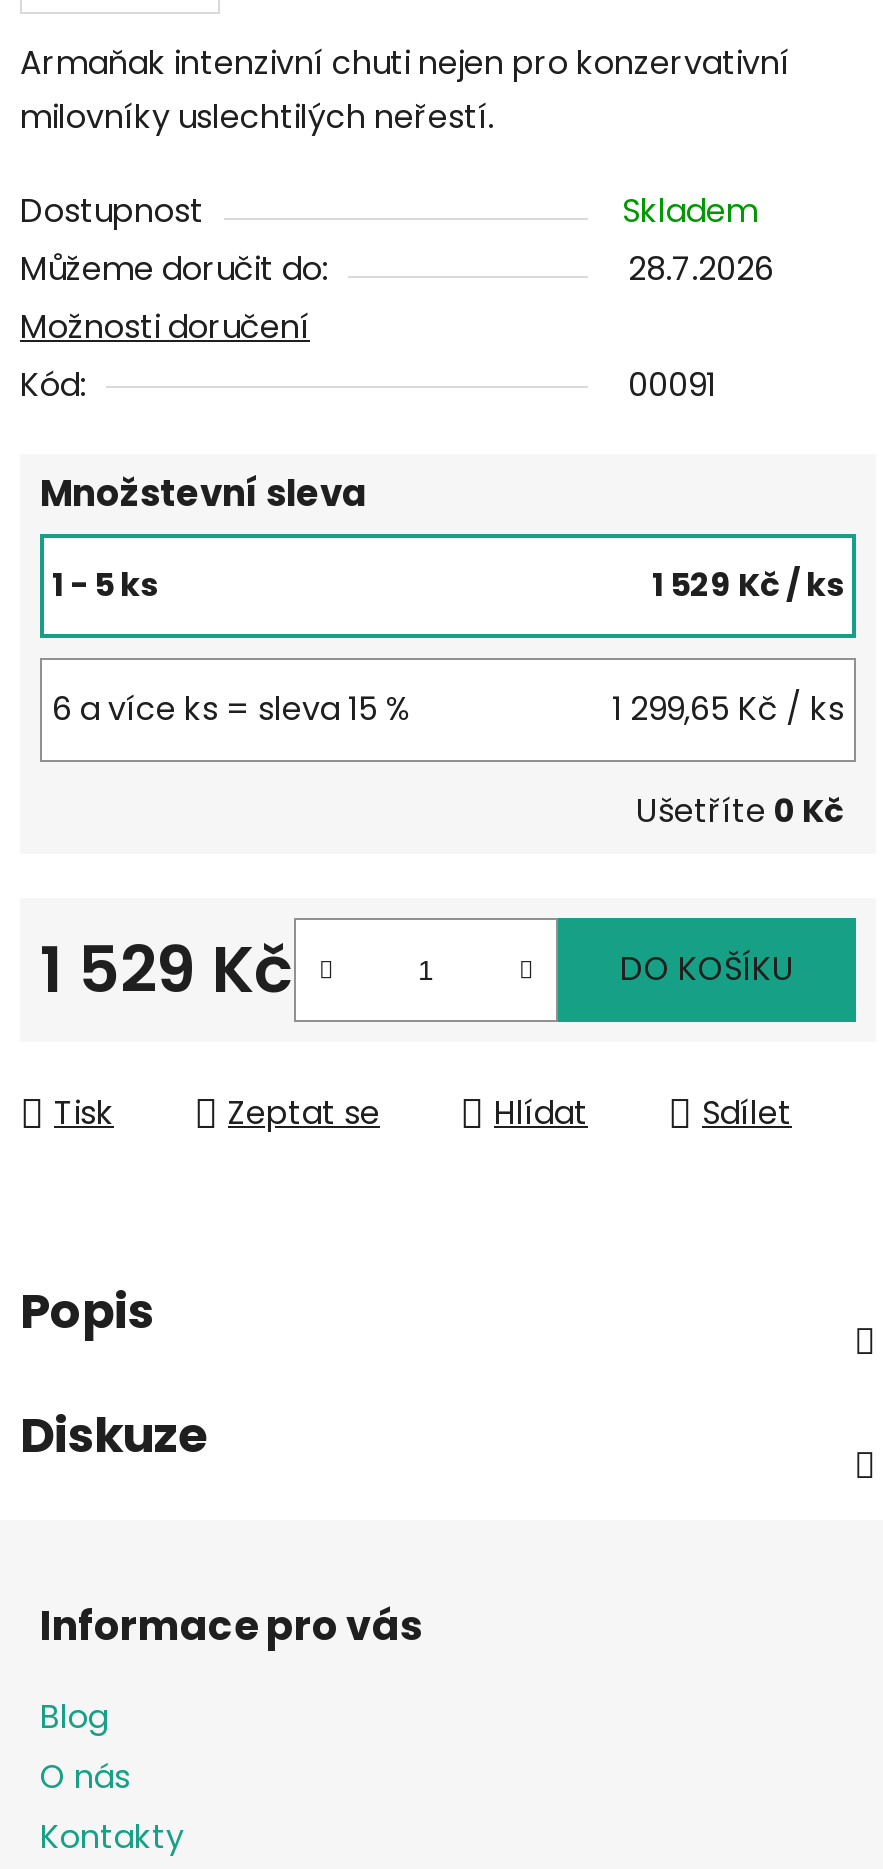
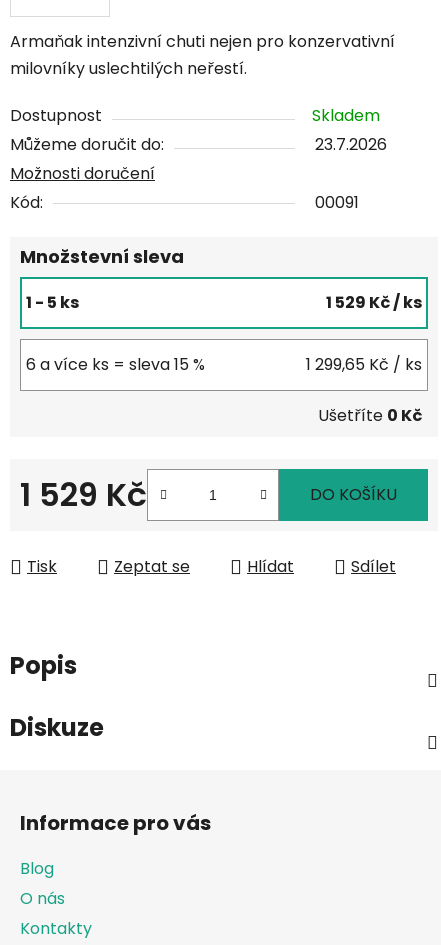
[628,247,774,293] 28.7.2026 -> [315,133,387,156] 23.7.2026

